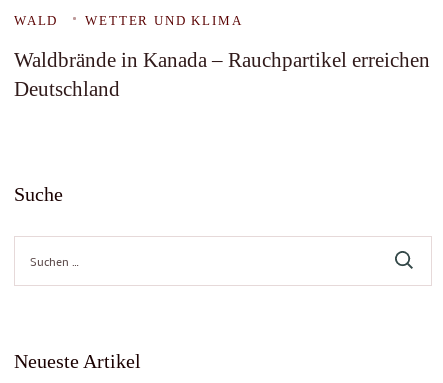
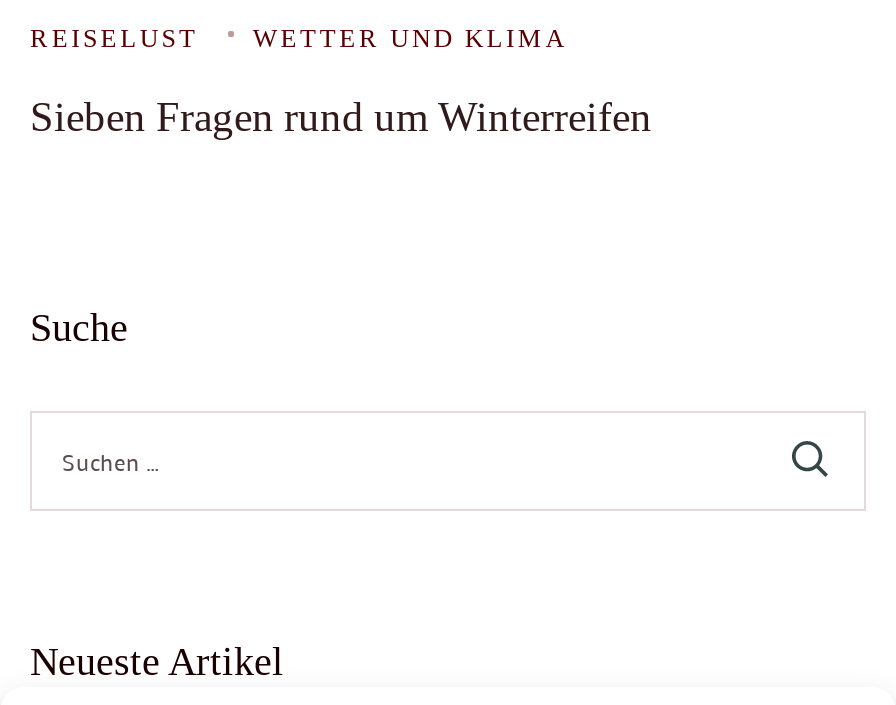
[14,13,58,28] WALD -> [30,23,199,53] REISELUST
[14,48,430,101] Waldbrände in Kanada – Rauchpartikel erreichen | Deutschland -> [30,93,652,141] Sieben Fragen rund um Winterreifen

